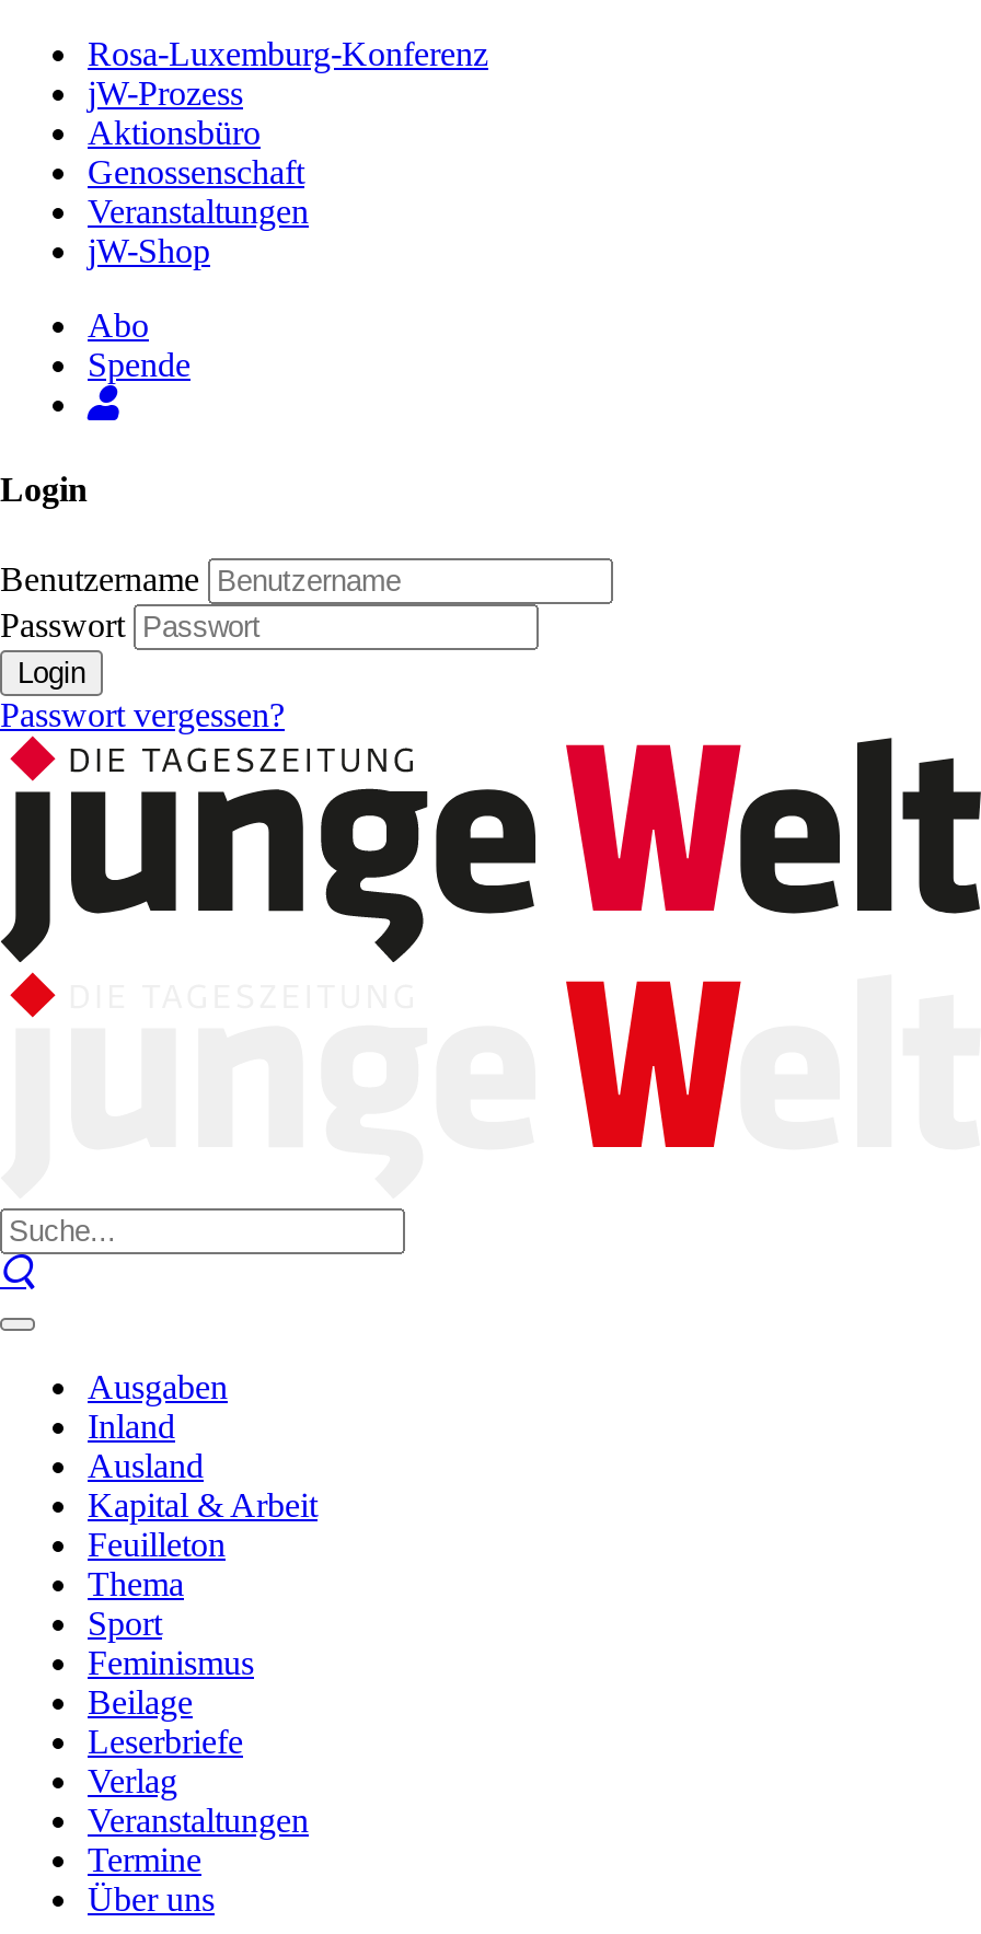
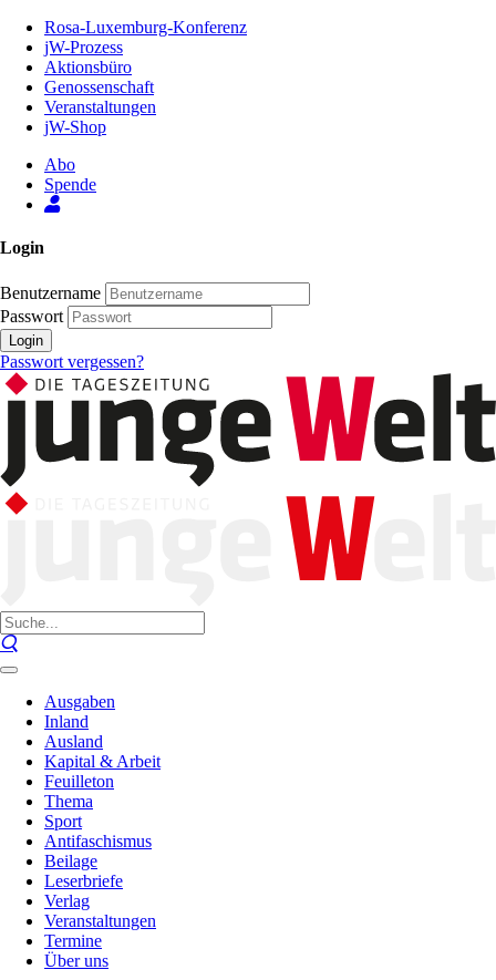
[88,1644,254,1681] Feminismus -> [44,832,152,850] Antifaschismus

